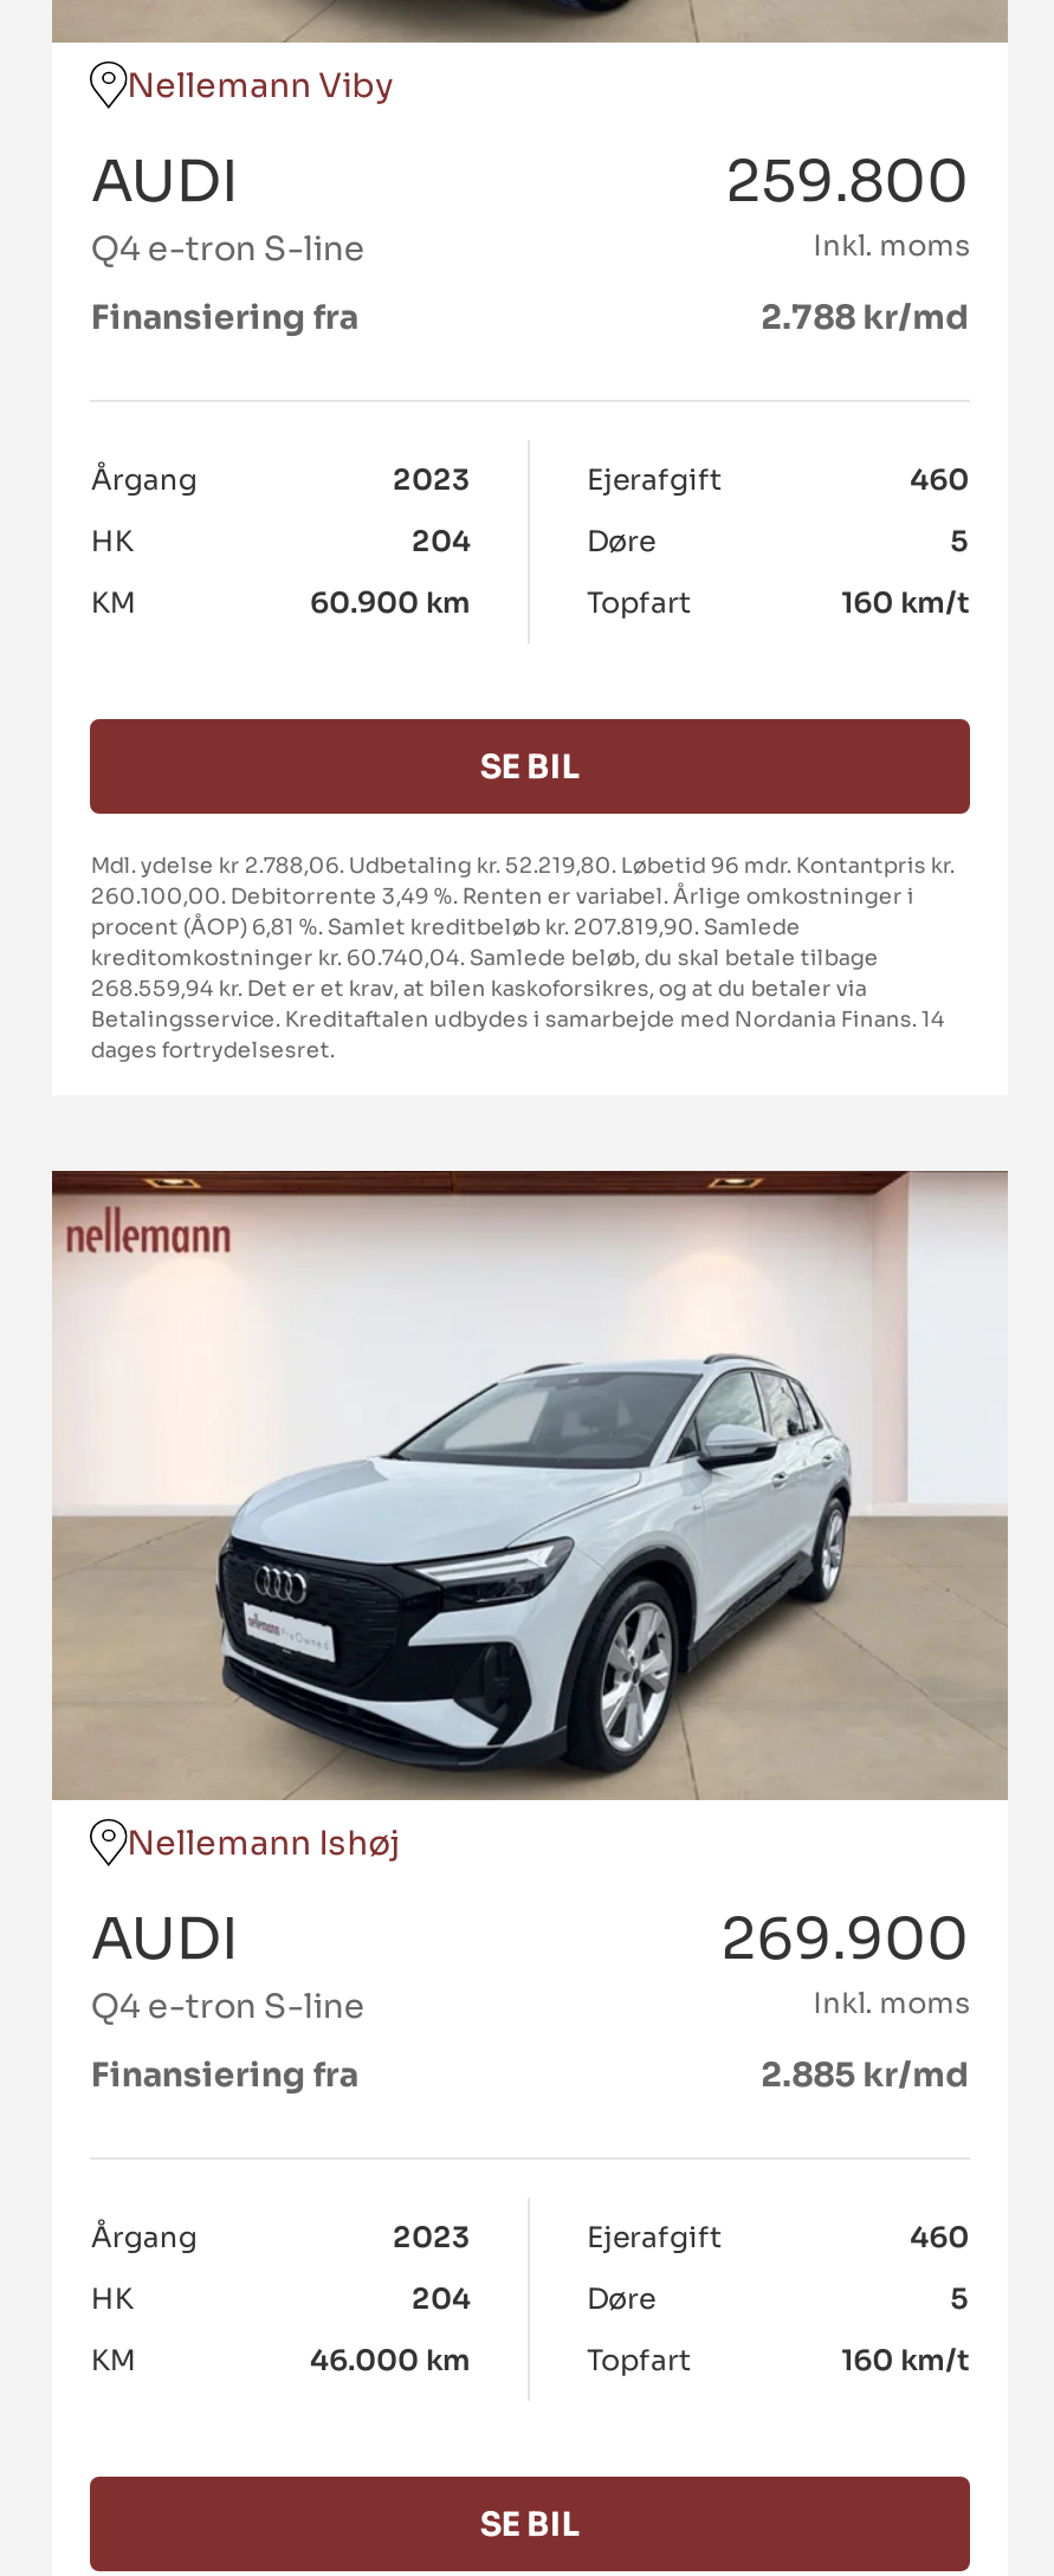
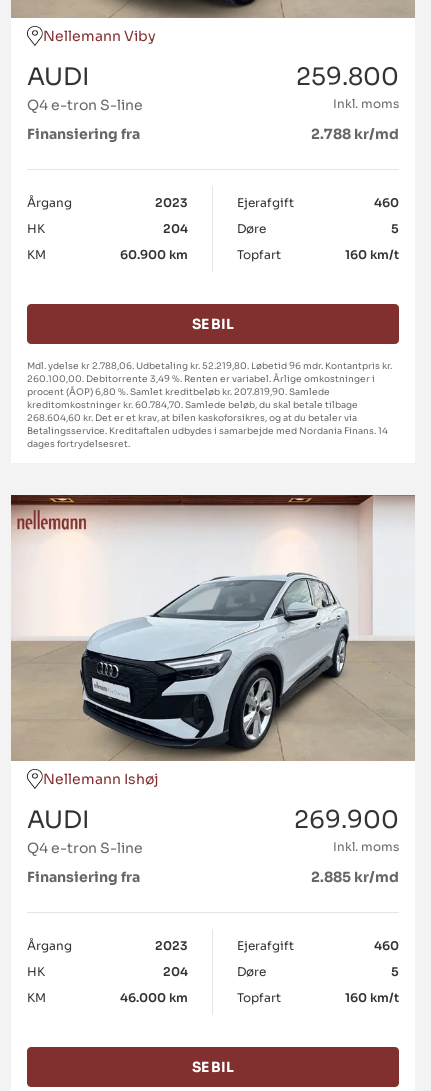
[91,914,801,942] procent (ÅOP) 6,81 %. Samlet kreditbeløb kr. 207.819,90. Samlede -> [27,386,330,398] procent (ÅOP) 6,80 %. Samlet kreditbeløb kr. 207.819,90. Samlede
[91,944,879,973] kreditomkostninger kr. 60.740,04. Samlede beløb, du skal betale tilbage -> [27,399,358,411] kreditomkostninger kr. 60.784,70. Samlede beløb, du skal betale tilbage
[91,975,867,1003] 268.559,94 kr. Det er et krav, at bilen kaskoforsikres, og at du betaler via -> [27,412,357,424] 268.604,60 kr. Det er et krav, at bilen kaskoforsikres, og at du betaler via

